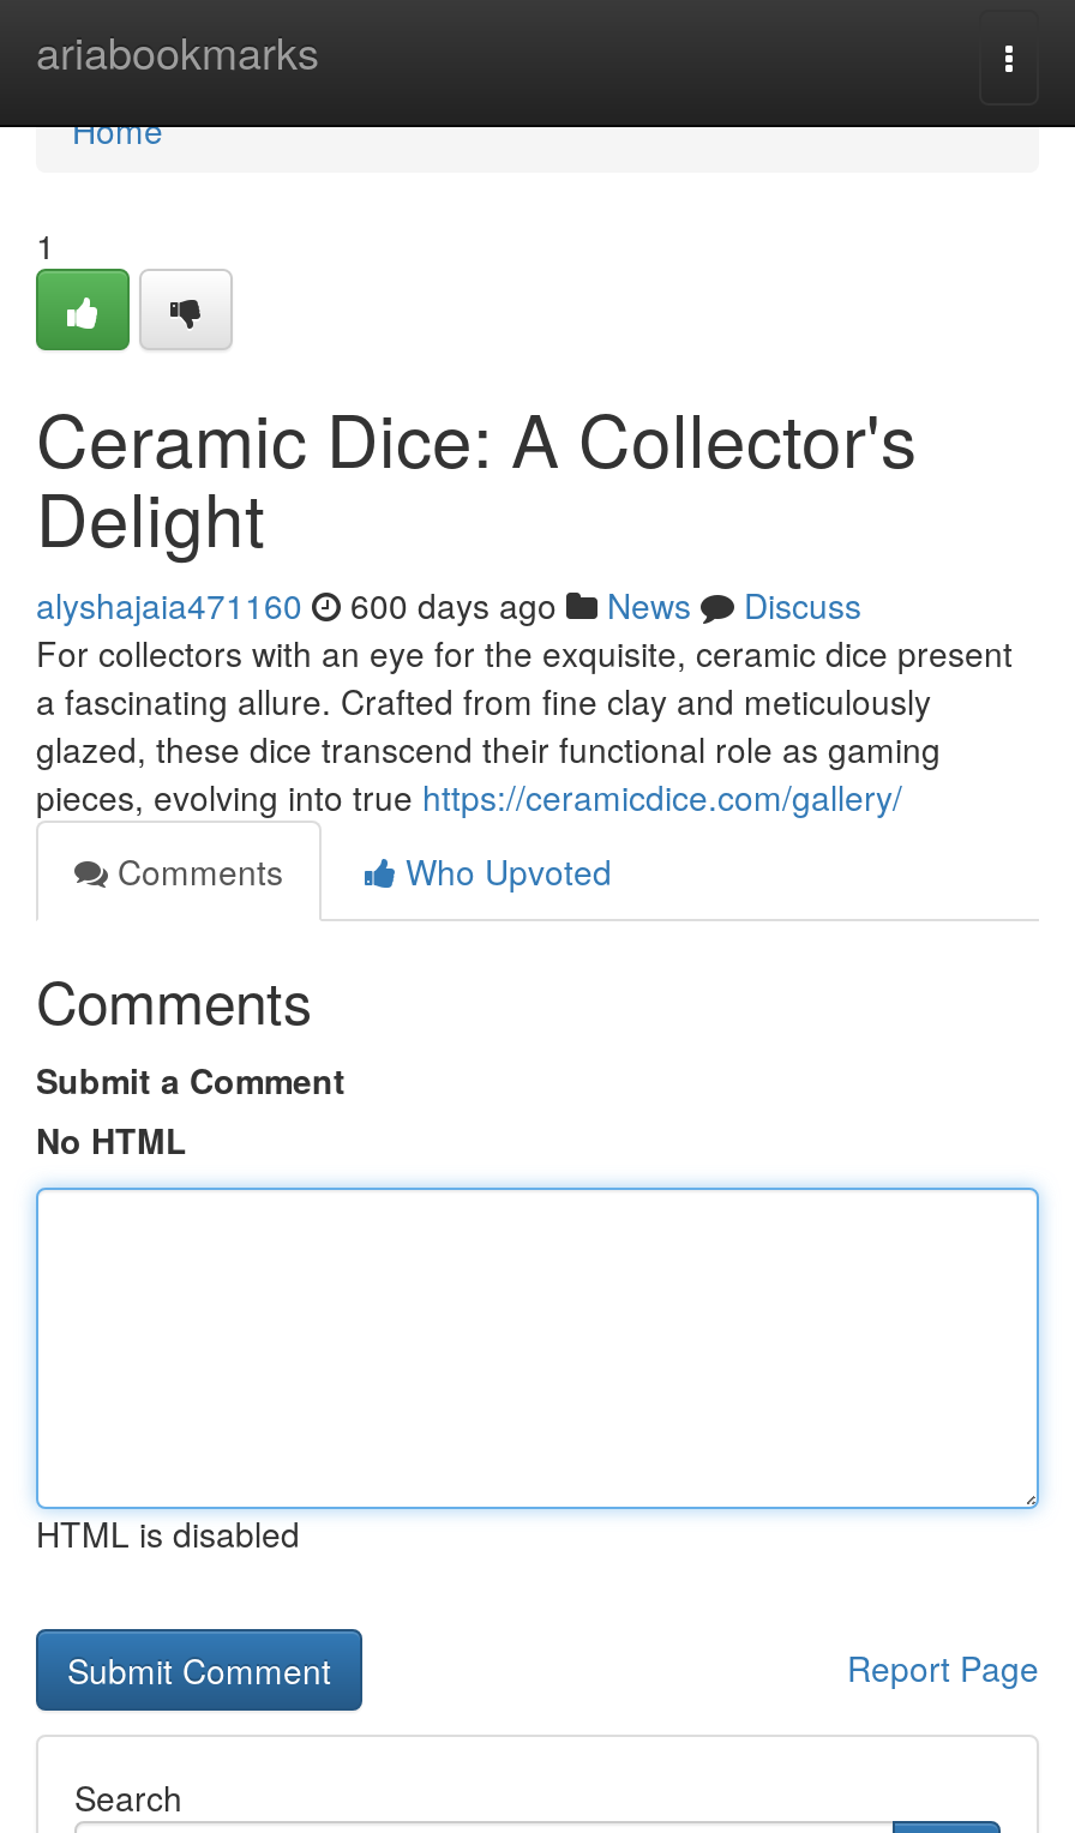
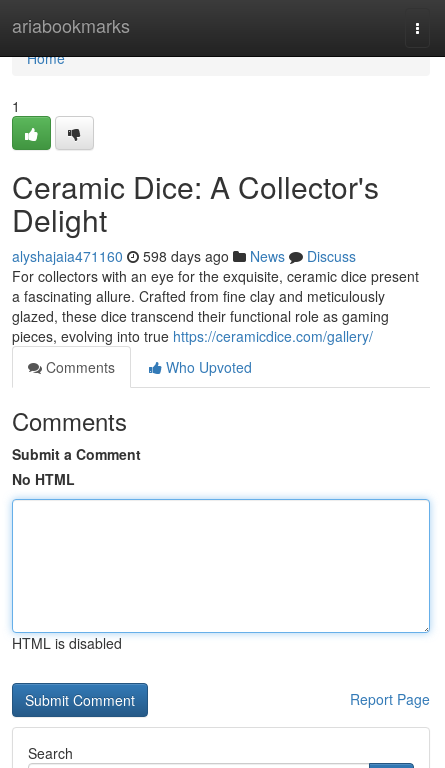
[36,581,861,629] alyshajaia471160 600 days ago News Discuss -> [12,246,356,266] alyshajaia471160 598 days ago News Discuss

